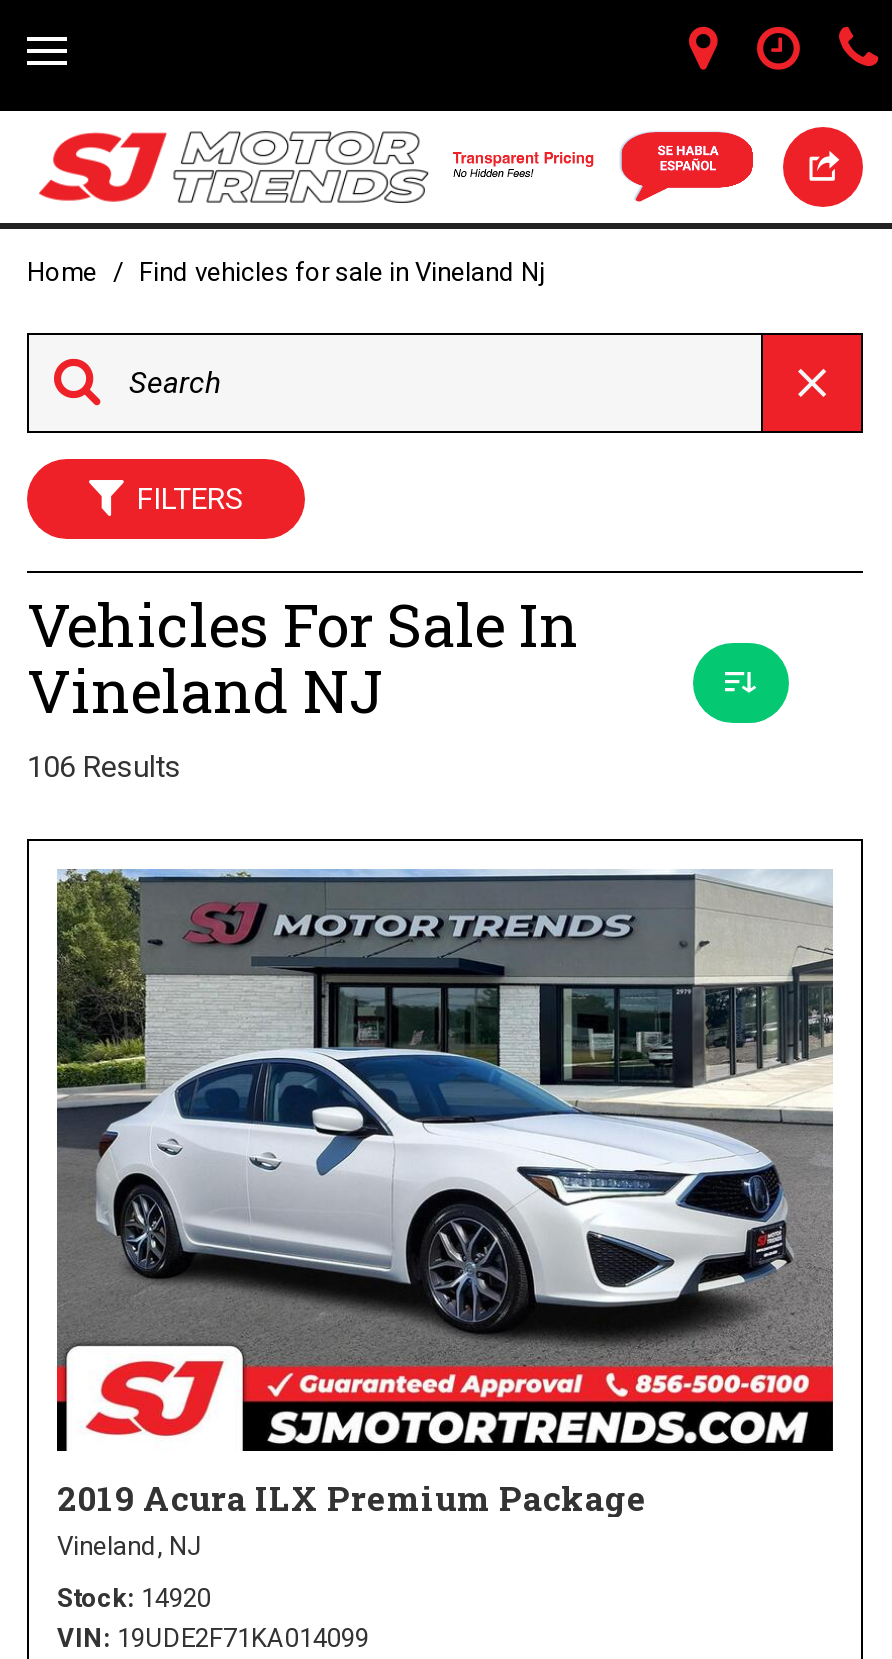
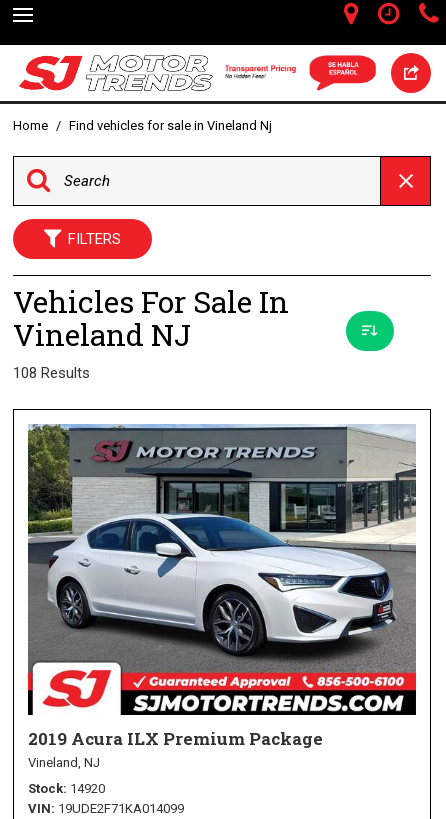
[27,749,181,785] 106 Results -> [13,364,90,382] 108 Results

